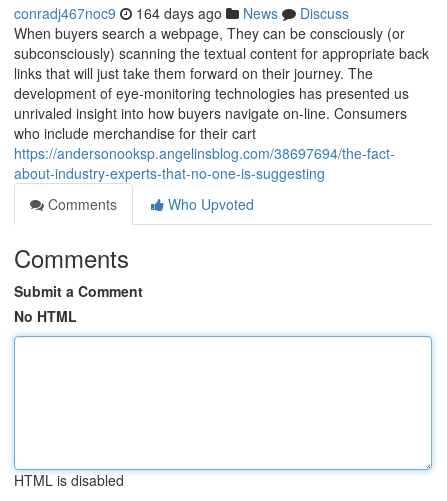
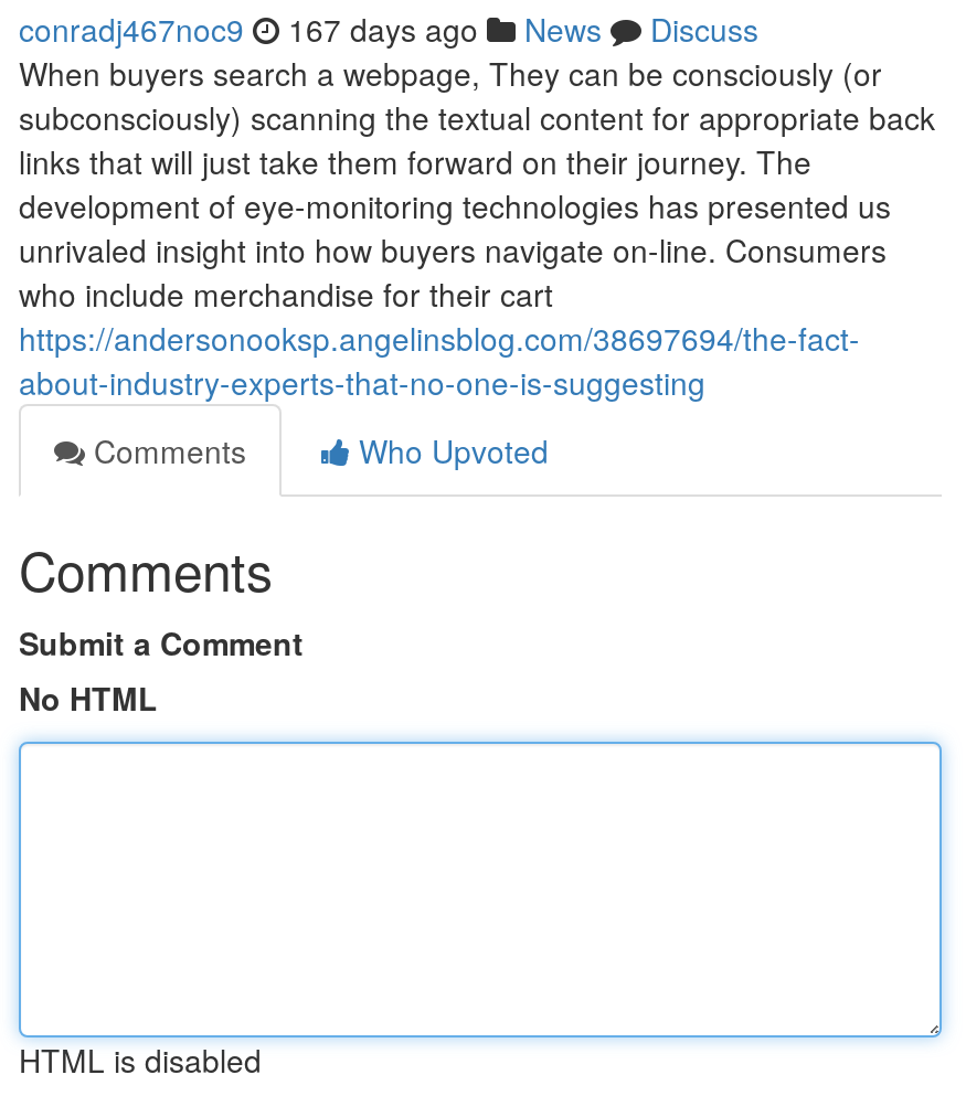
[14,3,349,23] conradj467noc9 164 days ago News Discuss -> [19,7,758,51] conradj467noc9 167 days ago News Discuss

